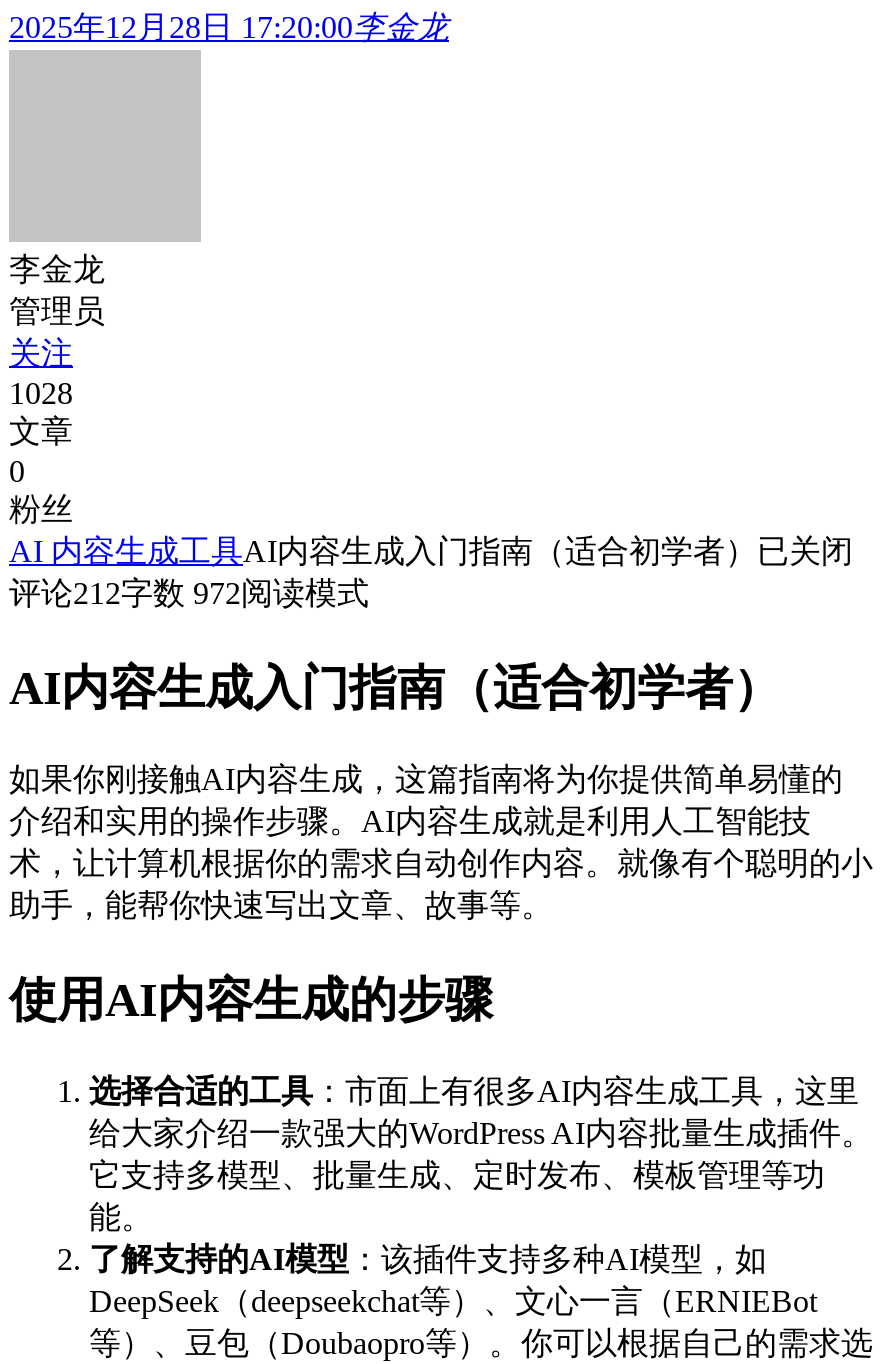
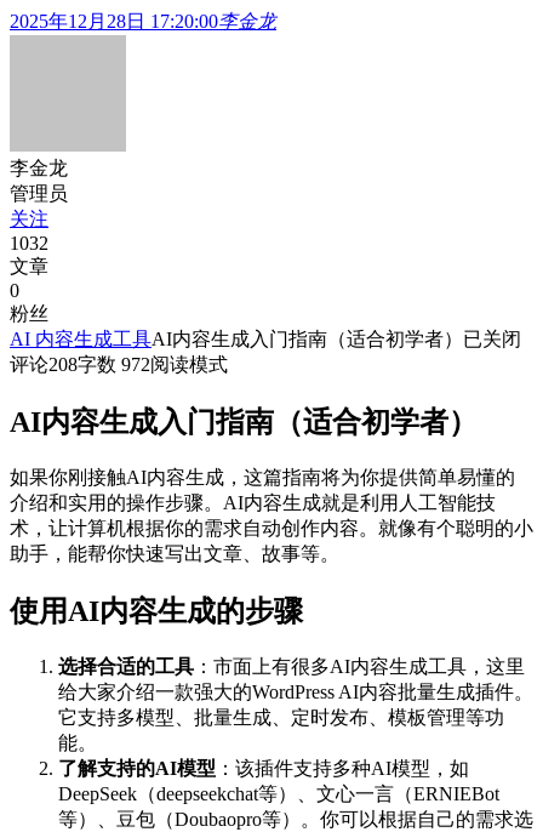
[9,376,73,410] 1028 -> [10,233,48,254] 1032
[9,576,369,610] 评论212字数 972阅读模式 -> [10,354,228,375] 评论208字数 972阅读模式

